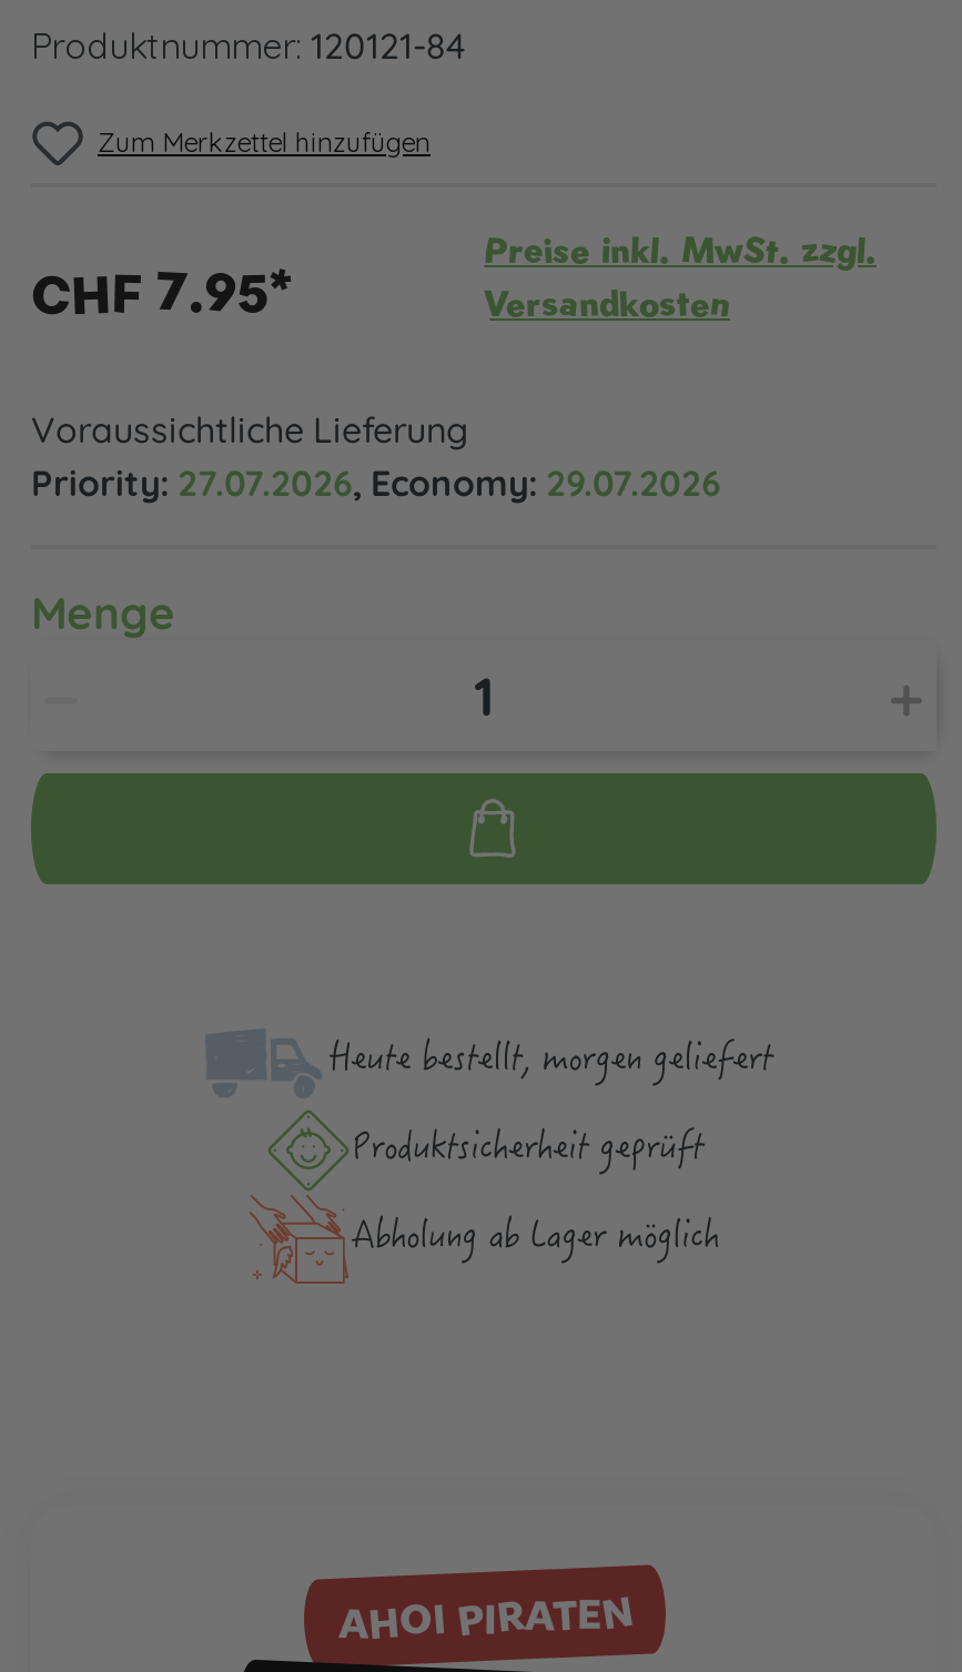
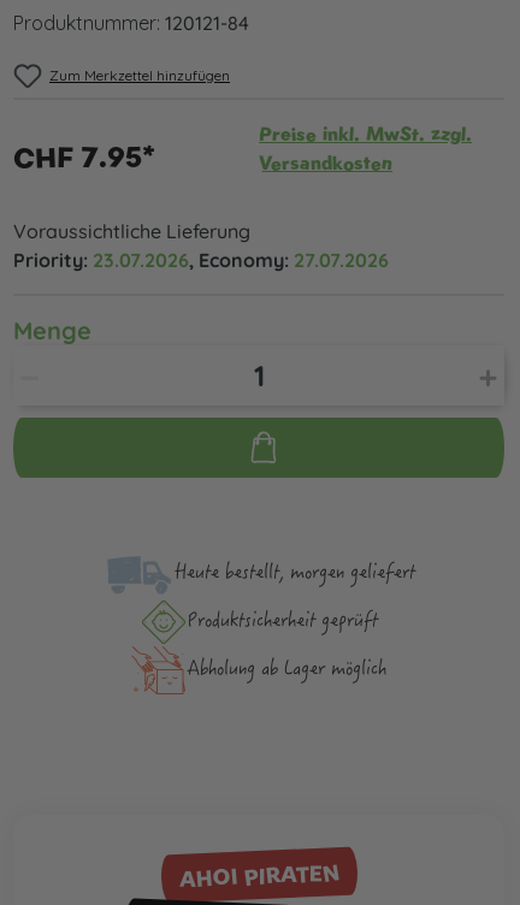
[31,460,721,505] Priority: 27.07.2026, Economy: 29.07.2026 -> [13,248,389,272] Priority: 23.07.2026, Economy: 27.07.2026

